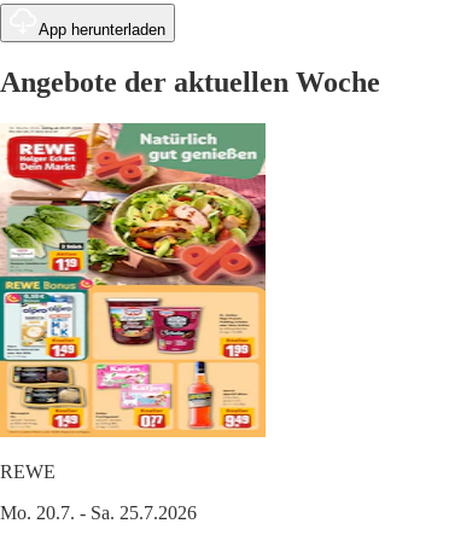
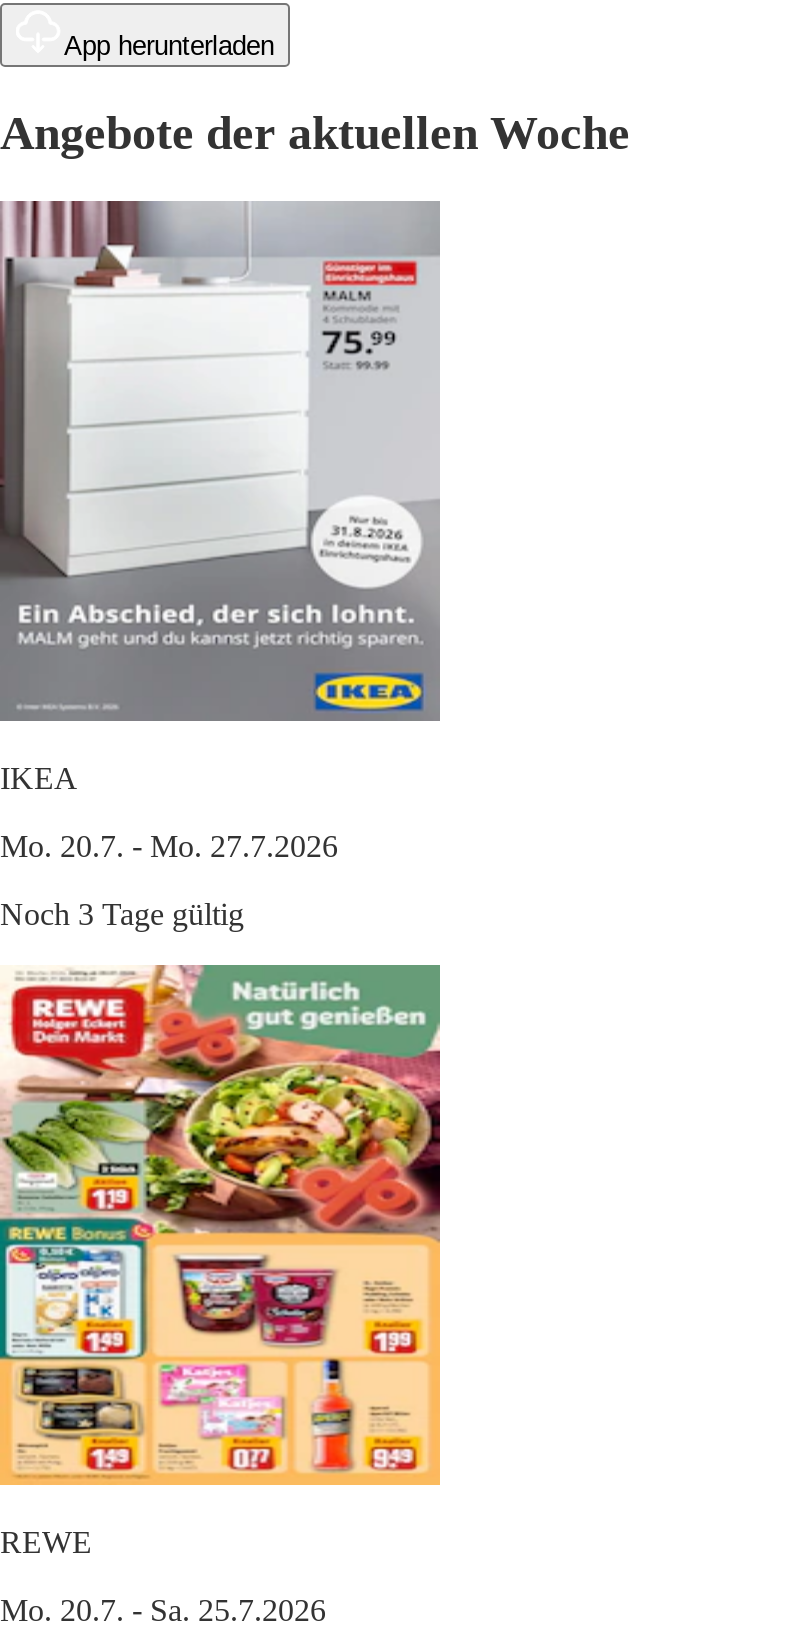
none -> [0,199,442,930] [image] | IKEA | Mo. 20.7. - Mo. 27.7.2026 | Noch 3 Tage gültig

